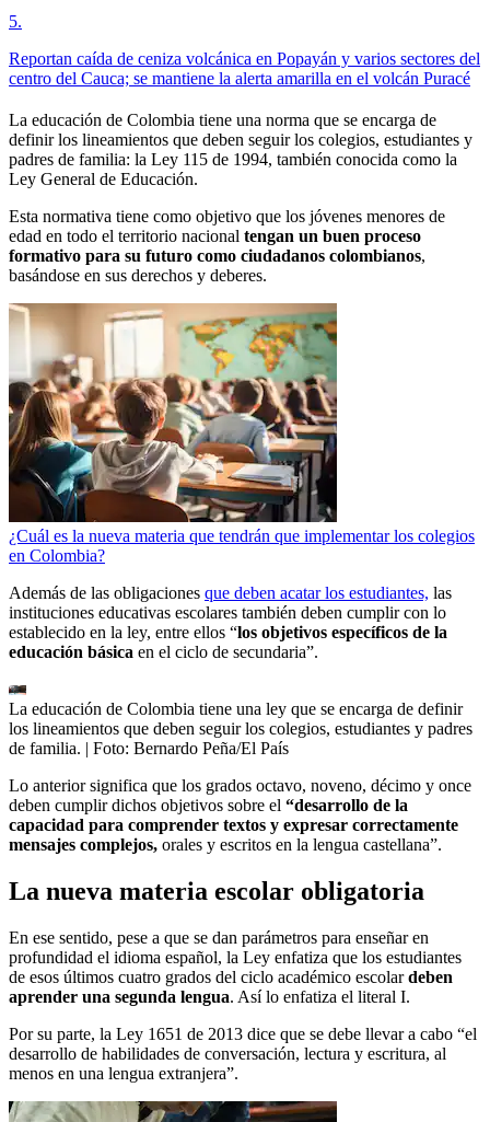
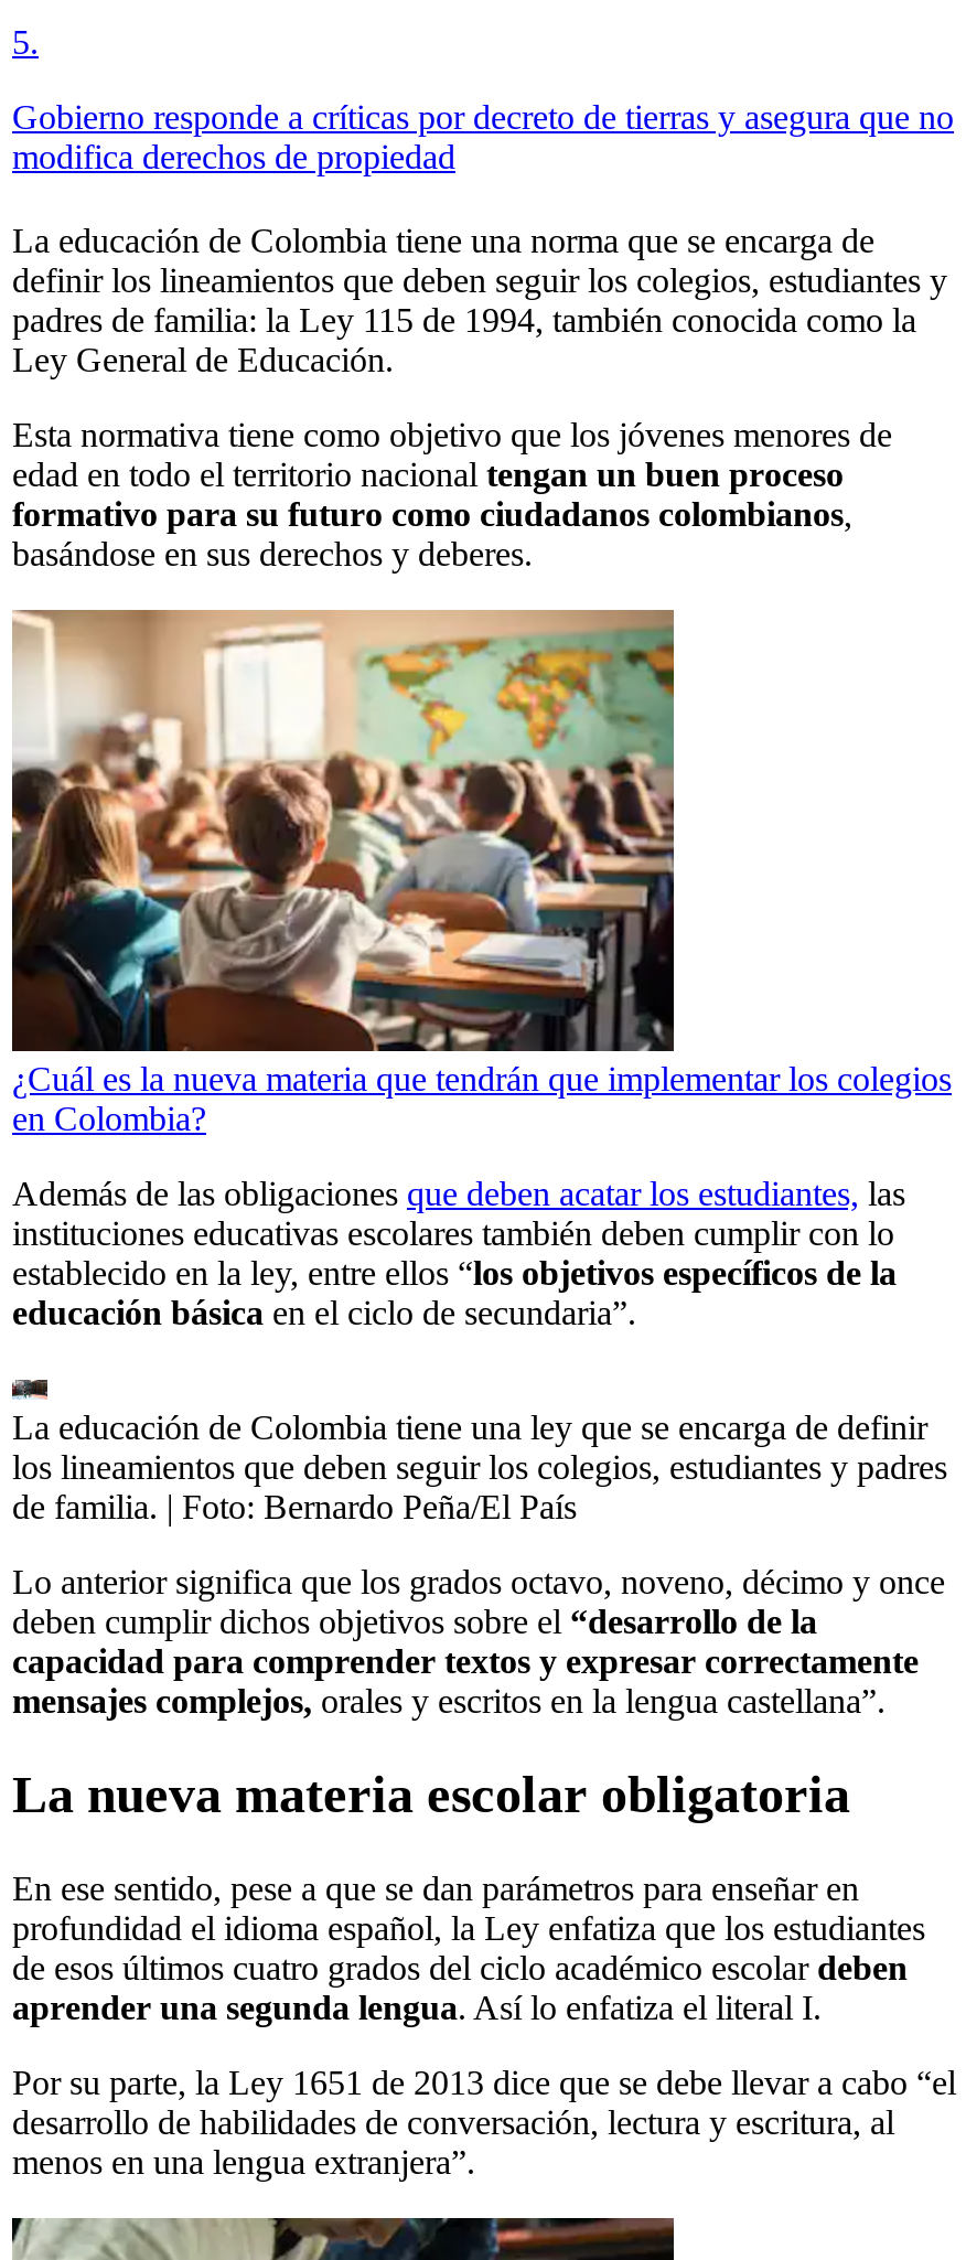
[9,49,480,87] Reportan caída de ceniza volcánica en Popayán y varios sectores del | centro del Cauca; se mantiene la alerta amarilla en el volcán Puracé -> [12,98,954,175] Gobierno responde a críticas por decreto de tierras y asegura que no | modifica derechos de propiedad

